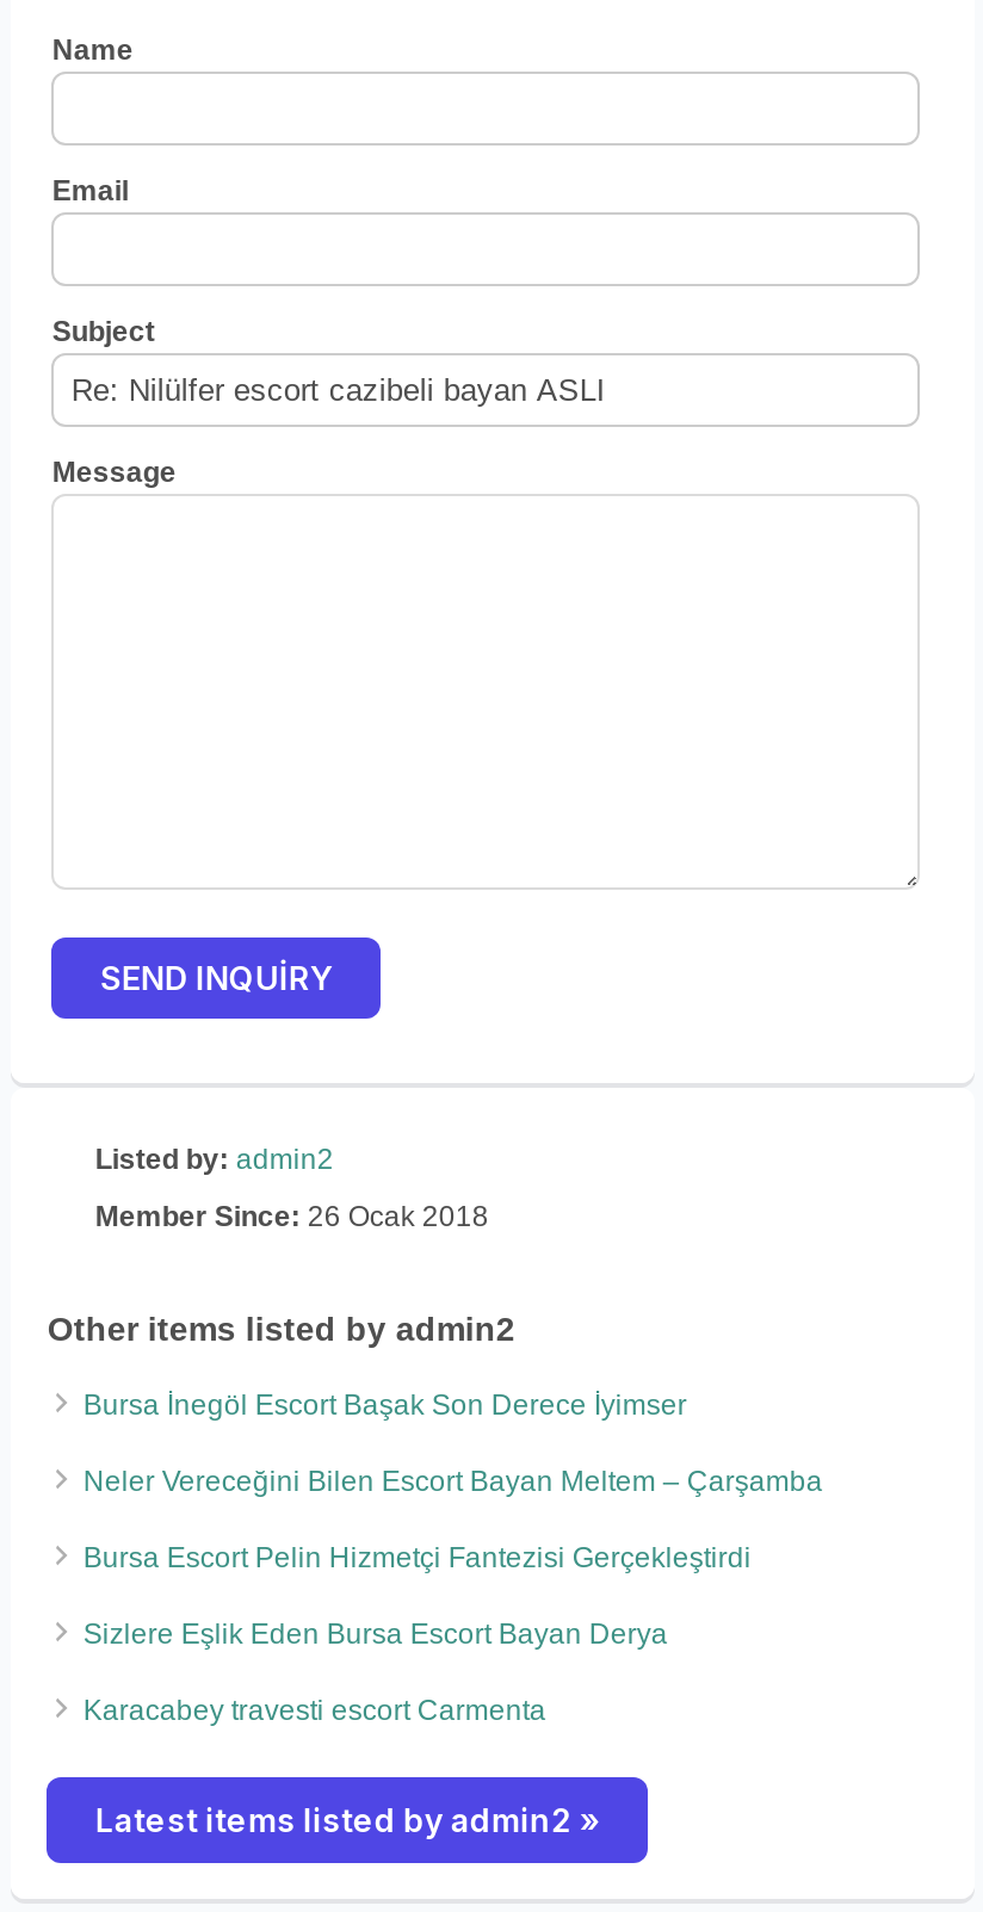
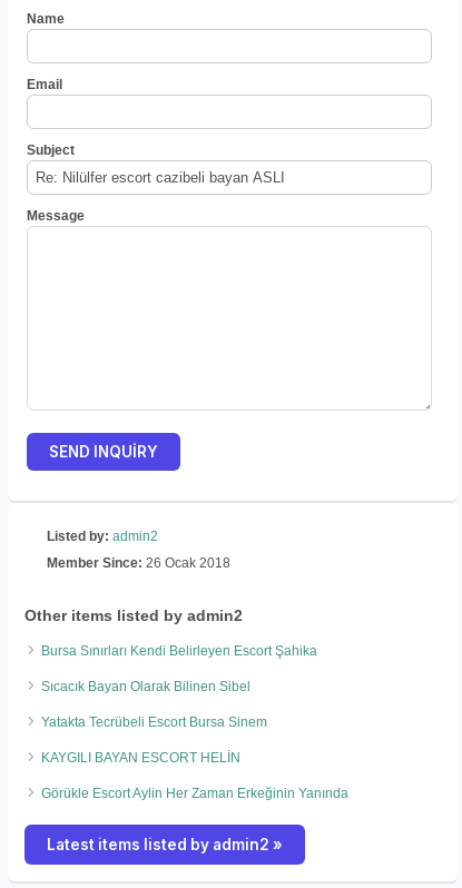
[83,1389,687,1422] Bursa İnegöl Escort Başak Son Derece İyimser -> [42,644,318,659] Bursa Sınırları Kendi Belirleyen Escort Şahika
[83,1465,823,1499] Neler Vereceğini Bilen Escort Bayan Meltem – Çarşamba -> [42,679,251,695] Sıcacık Bayan Olarak Bilinen Sibel
[83,1542,751,1575] Bursa Escort Pelin Hizmetçi Fantezisi Gerçekleştirdi -> [42,715,268,730] Yatakta Tecrübeli Escort Bursa Sinem
[83,1618,668,1652] Sizlere Eşlik Eden Bursa Escort Bayan Derya -> [42,750,241,766] KAYGILI BAYAN ESCORT HELİN
[83,1694,546,1728] Karacabey travesti escort Carmenta -> [42,786,349,802] Görükle Escort Aylin Her Zaman Erkeğinin Yanında

